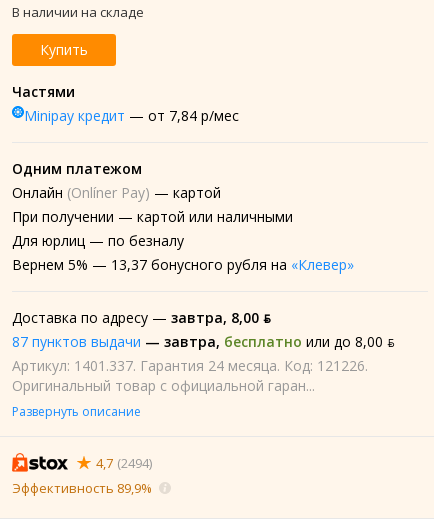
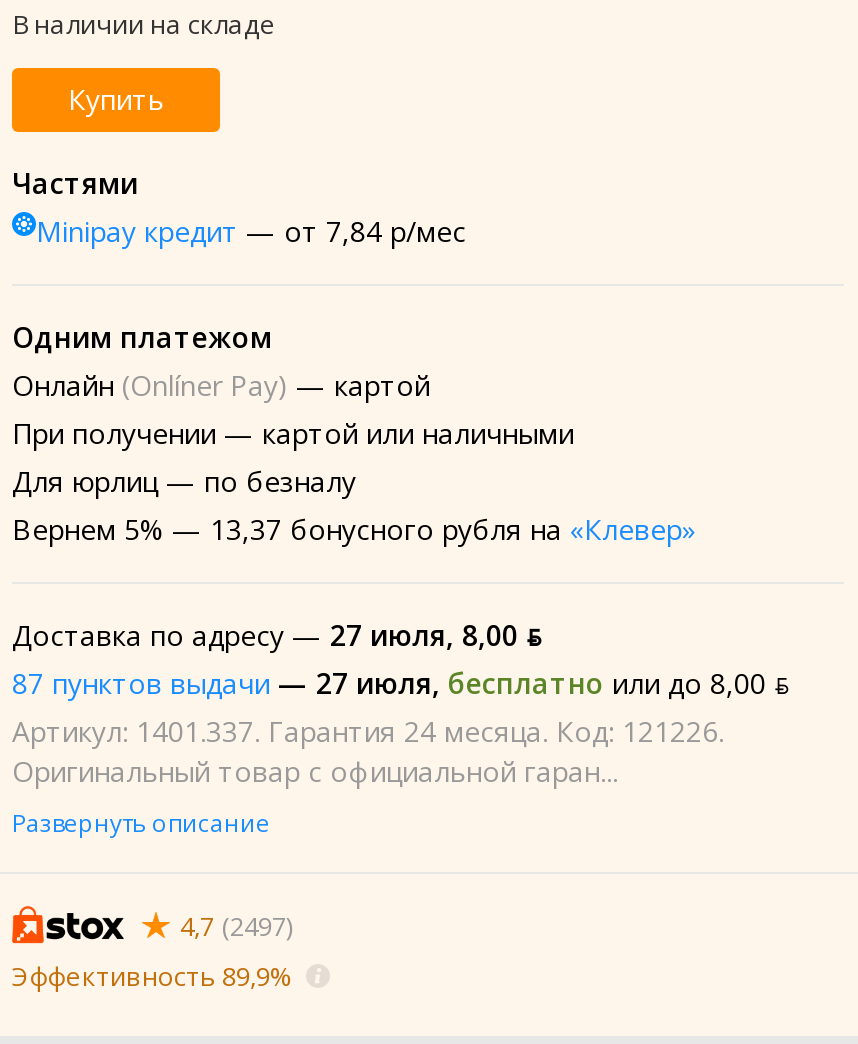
[12,308,395,351] Доставка по адресу — завтра, 8,00 ƃ | 87 пунктов выдачи — завтра, бесплатно или до 8,00 ƃ -> [12,617,790,703] Доставка по адресу — 27 июля, 8,00 ƃ | 87 пунктов выдачи — 27 июля, бесплатно или до 8,00 ƃ
[96,454,152,472] 4,7 (2494) -> [180,909,292,945] 4,7 (2497)

